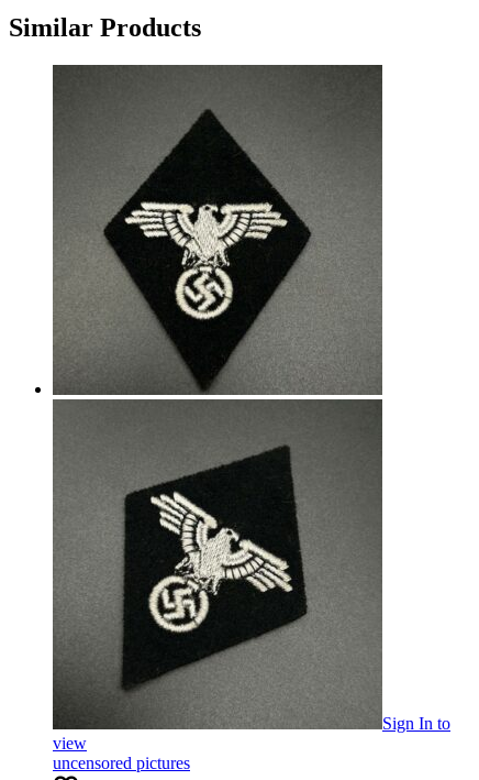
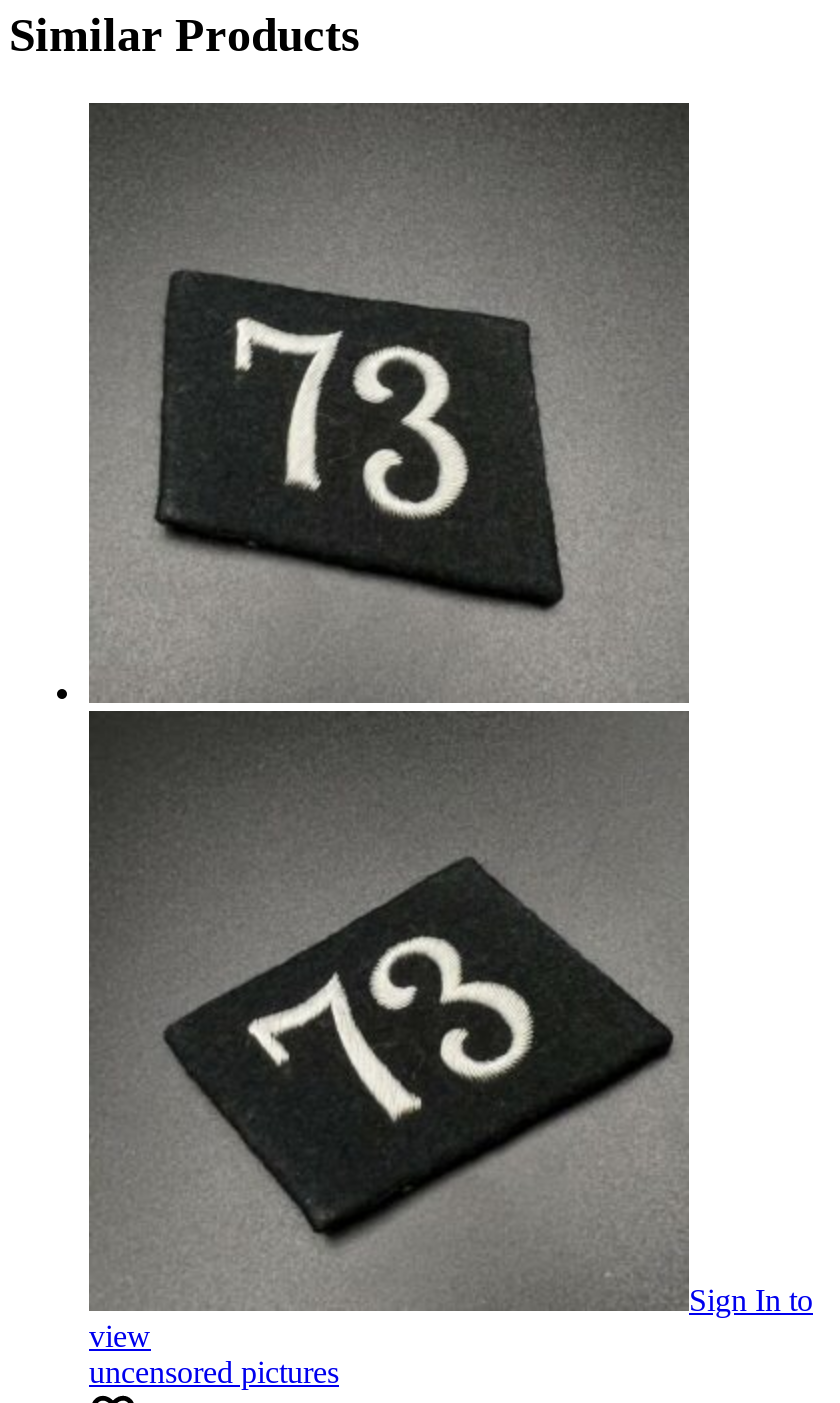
[53,108,381,728] [image] -> [89,183,689,1311] [image]

